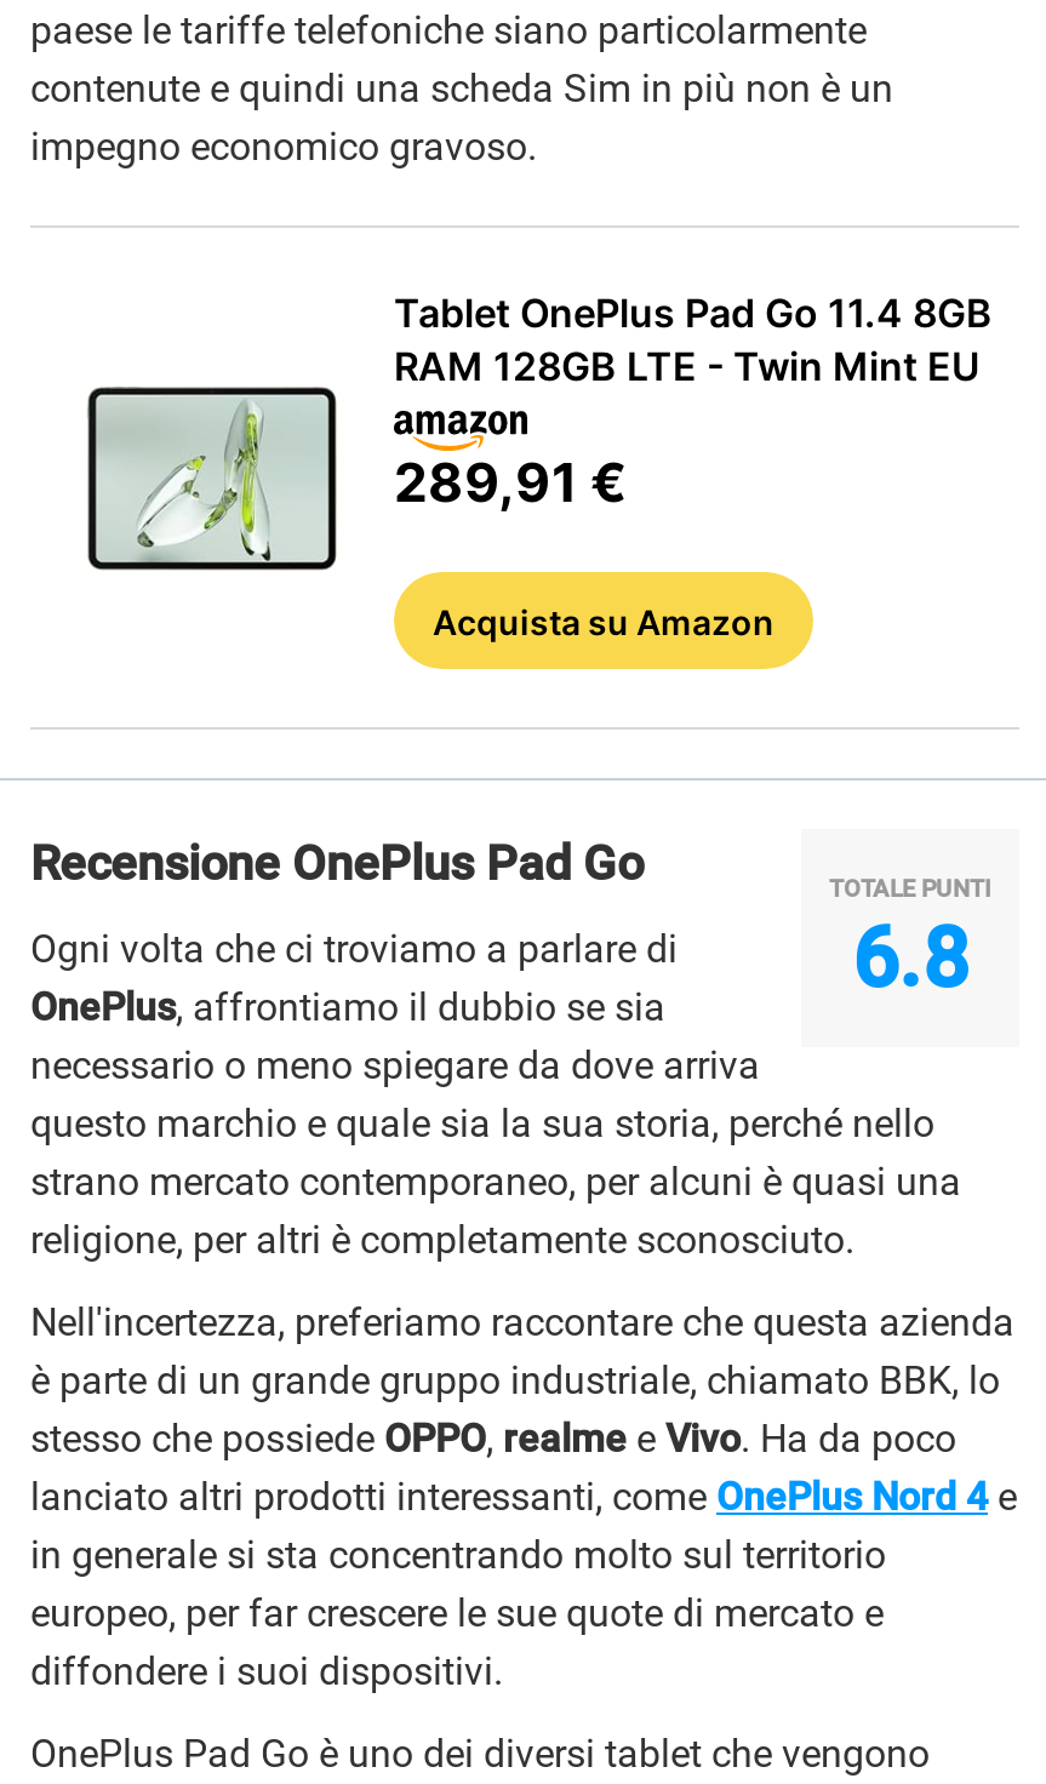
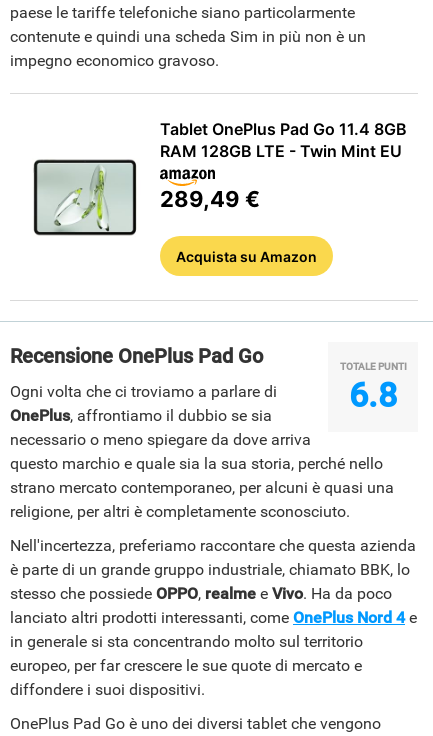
[394,452,627,515] 289,91 € -> [160,186,260,212] 289,49 €

